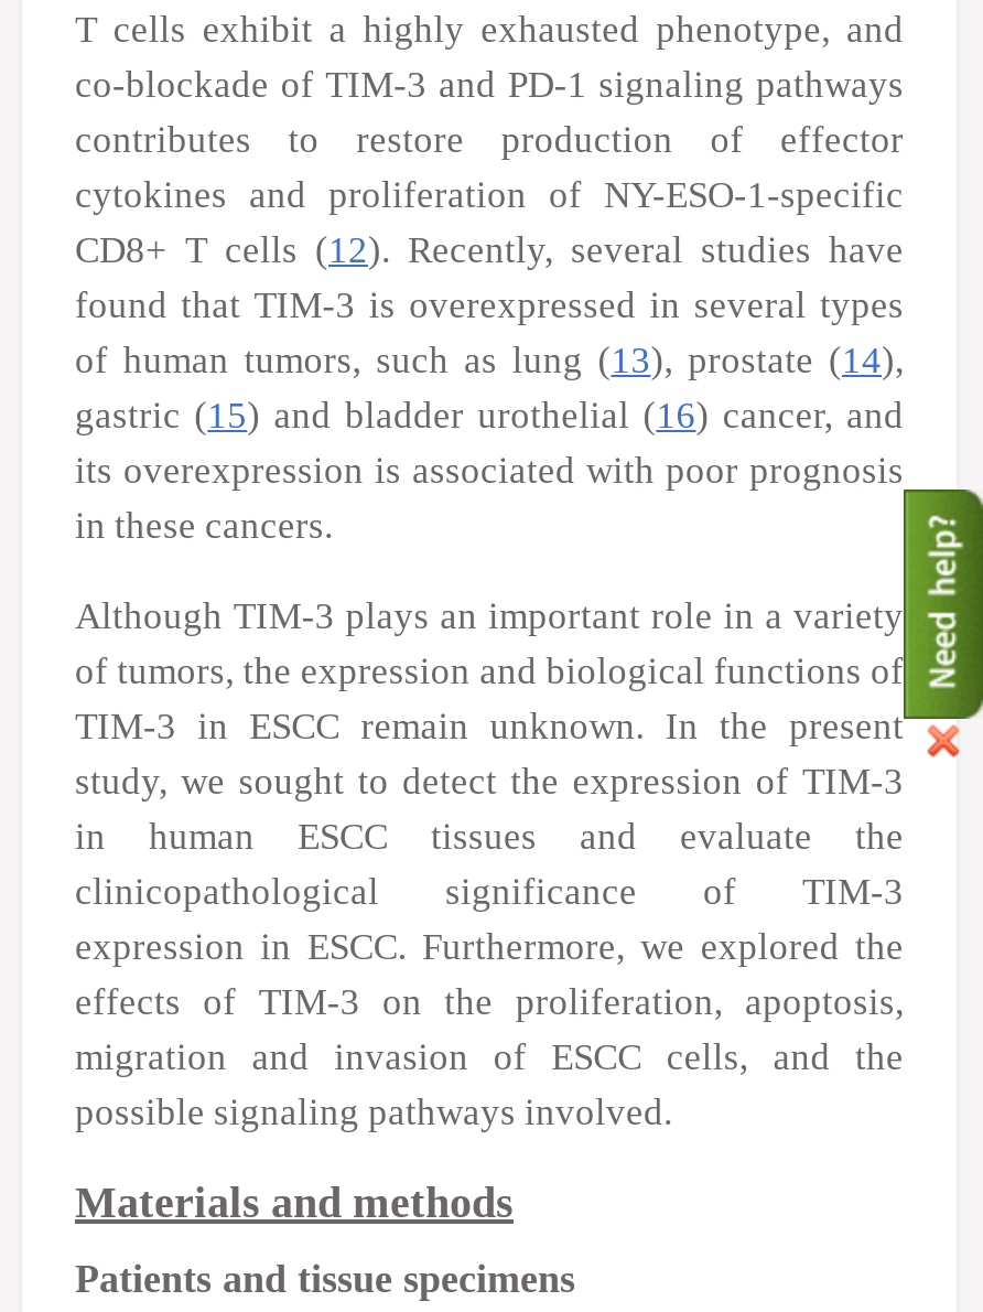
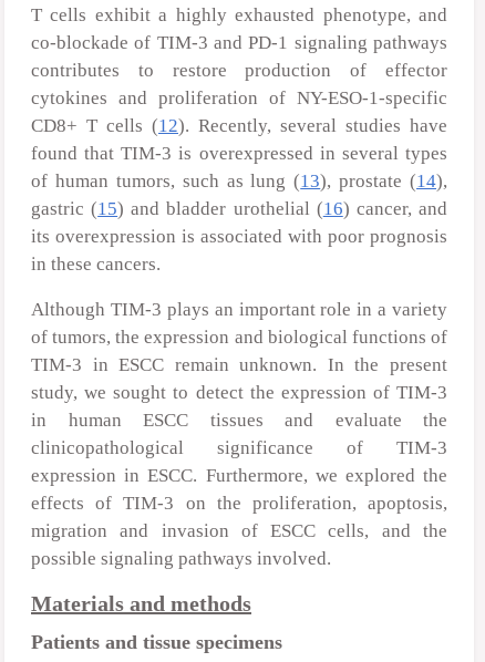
[901,487,976,759] [image] -> none

